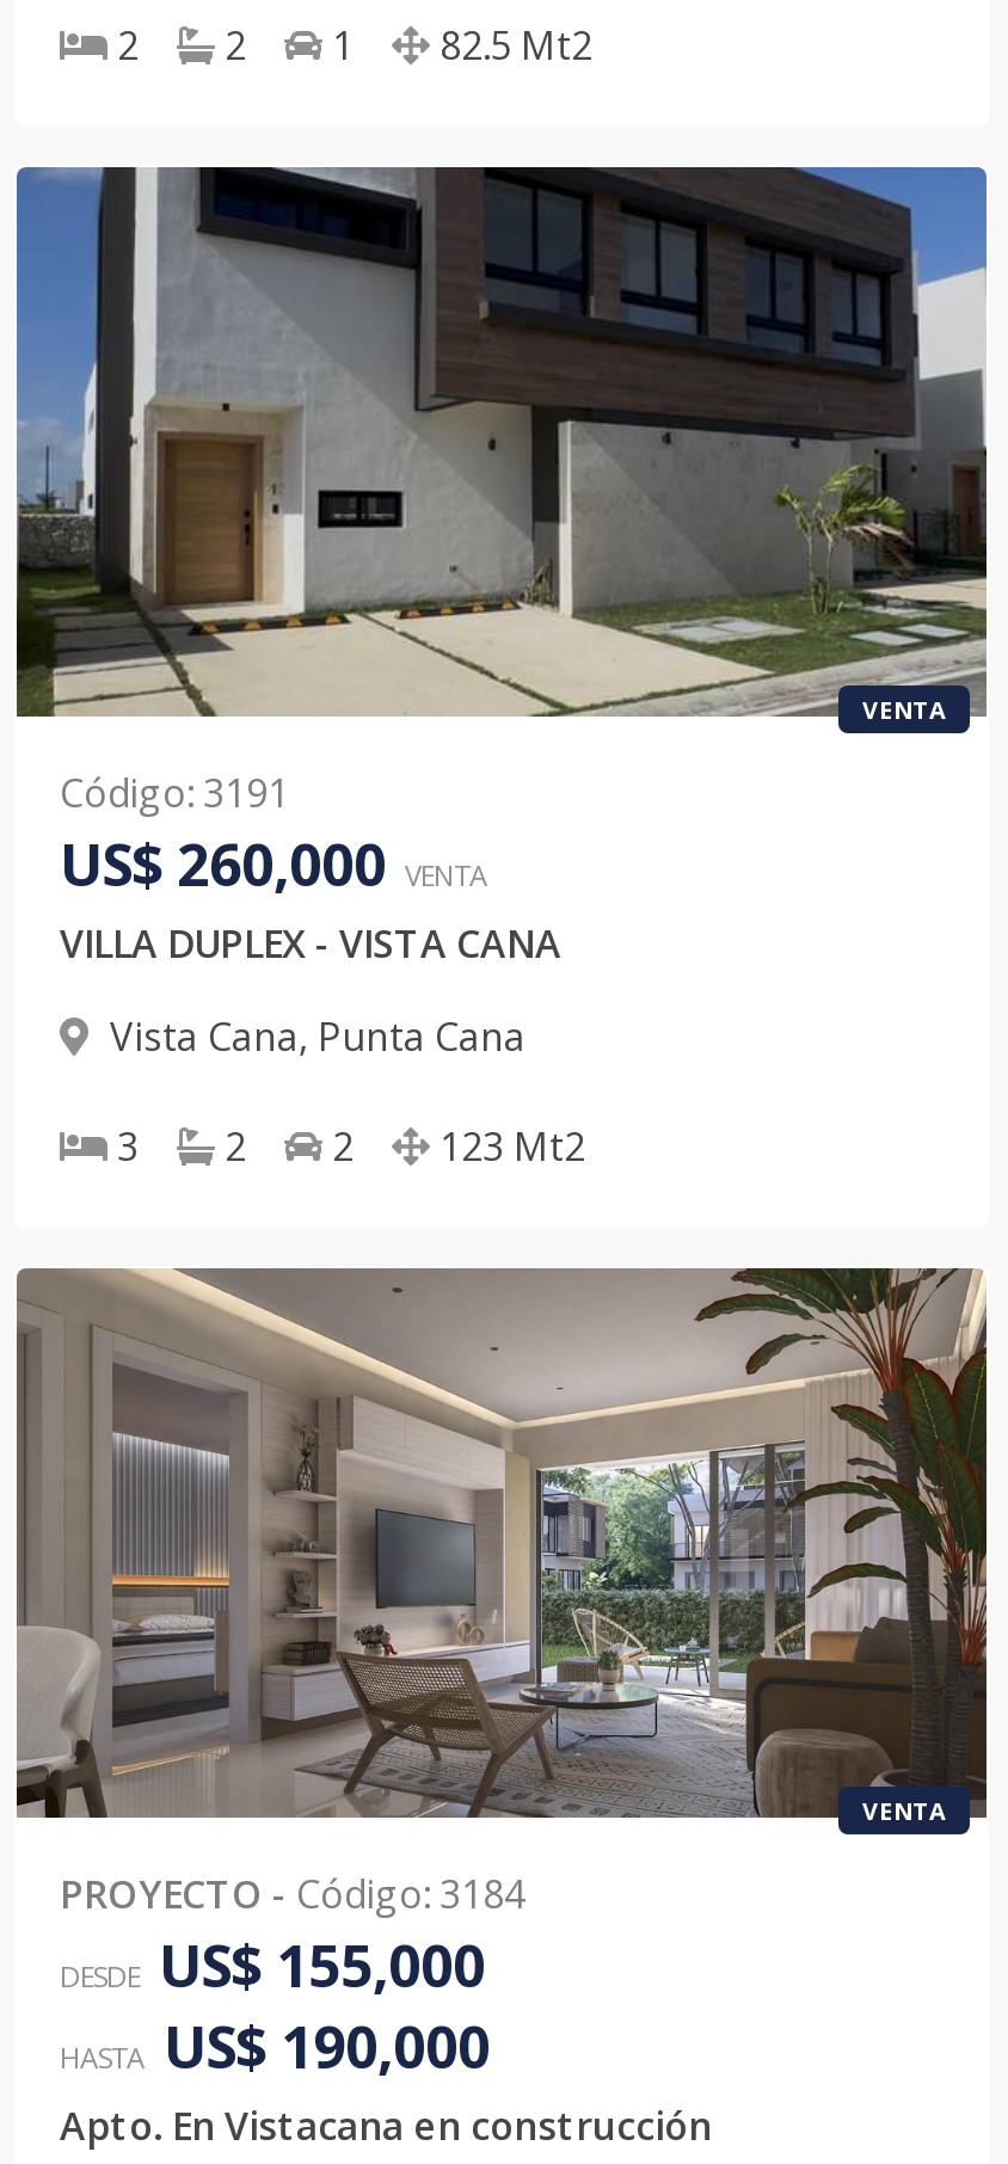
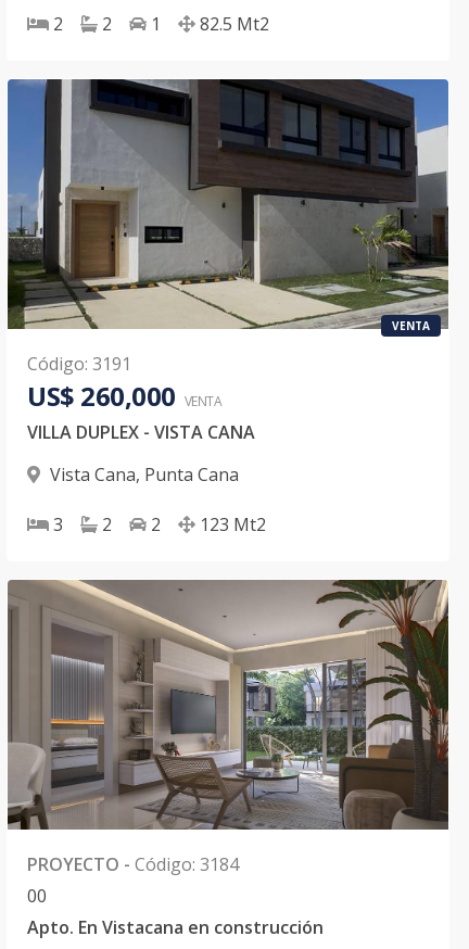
[862,1794,946,1827] VENTA -> none
[60,1925,490,2085] DESDE US$ 155,000 | HASTA US$ 190,000 -> [27,884,47,908] 00

